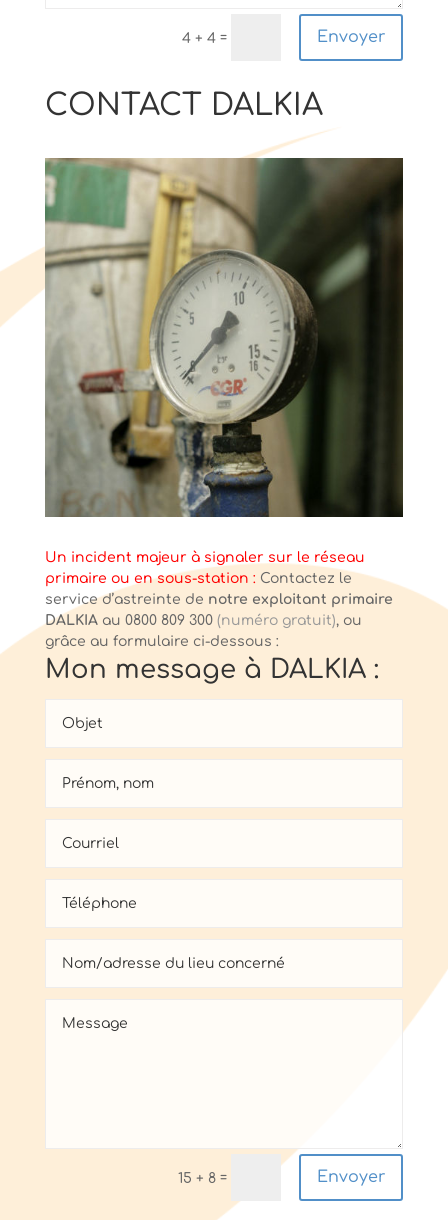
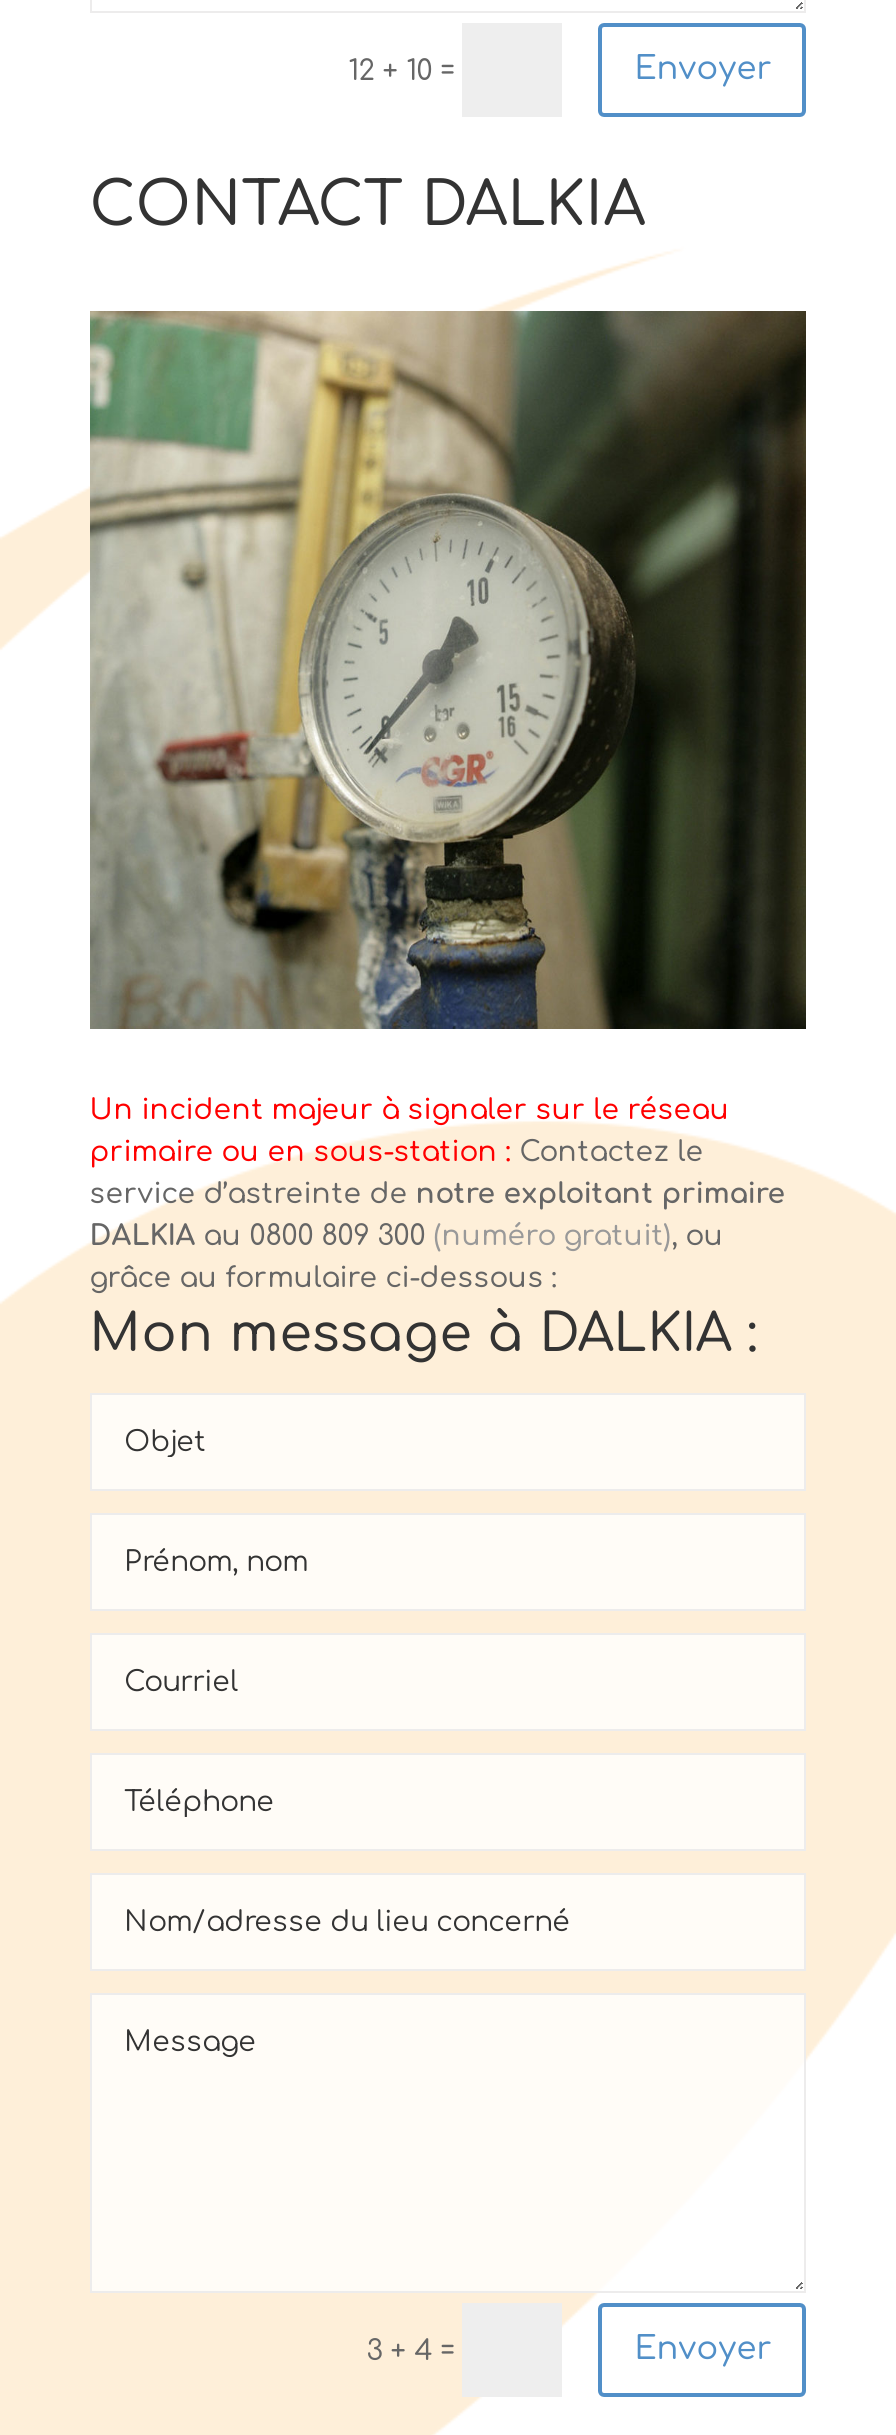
[182,30,231,46] 4 + 4 = -> [348,55,462,87] 12 + 10 =
[178,1170,231,1186] 15 + 8 = -> [366,2336,462,2367] 3 + 4 =

